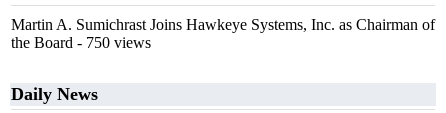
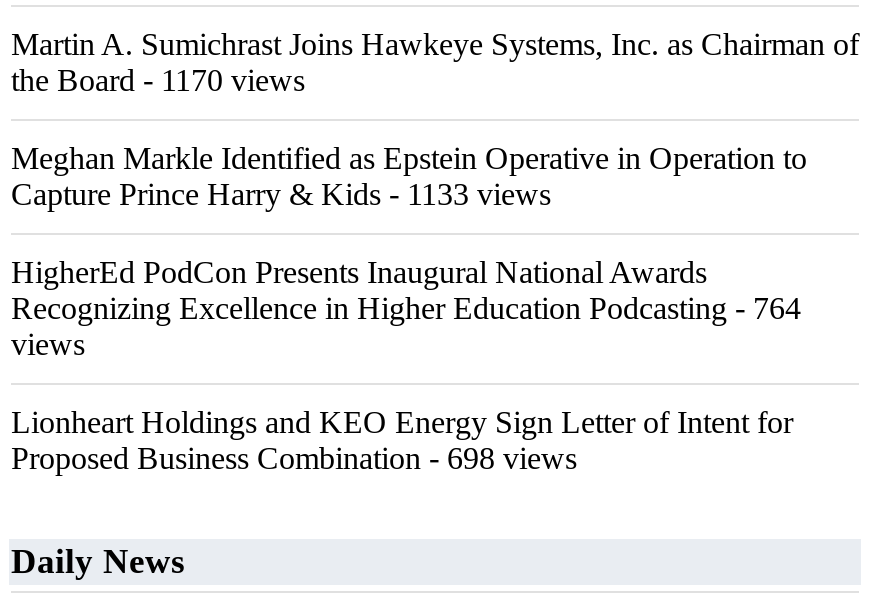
[11,34,151,51] the Board - 750 views -> [11,64,807,476] the Board - 1170 views | Meghan Markle Identified as Epstein Operative in Operation to | Capture Prince Harry & Kids - 1133 views | HigherEd PodCon Presents Inaugural National Awards | Recognizing Excellence in Higher Education Podcasting - 764 | views | Lionheart Holdings and KEO Energy Sign Letter of Intent for | Proposed Business Combination - 698 views

